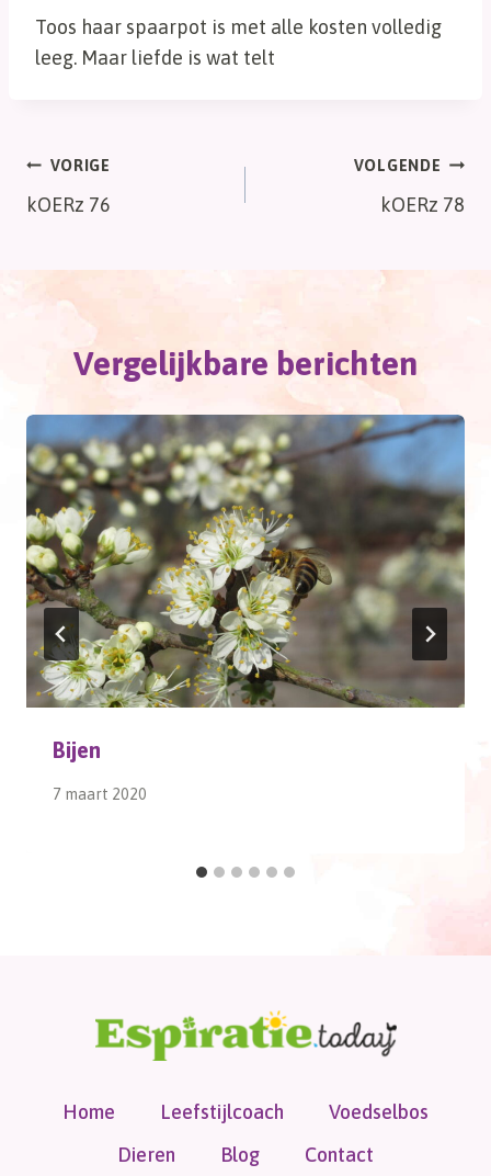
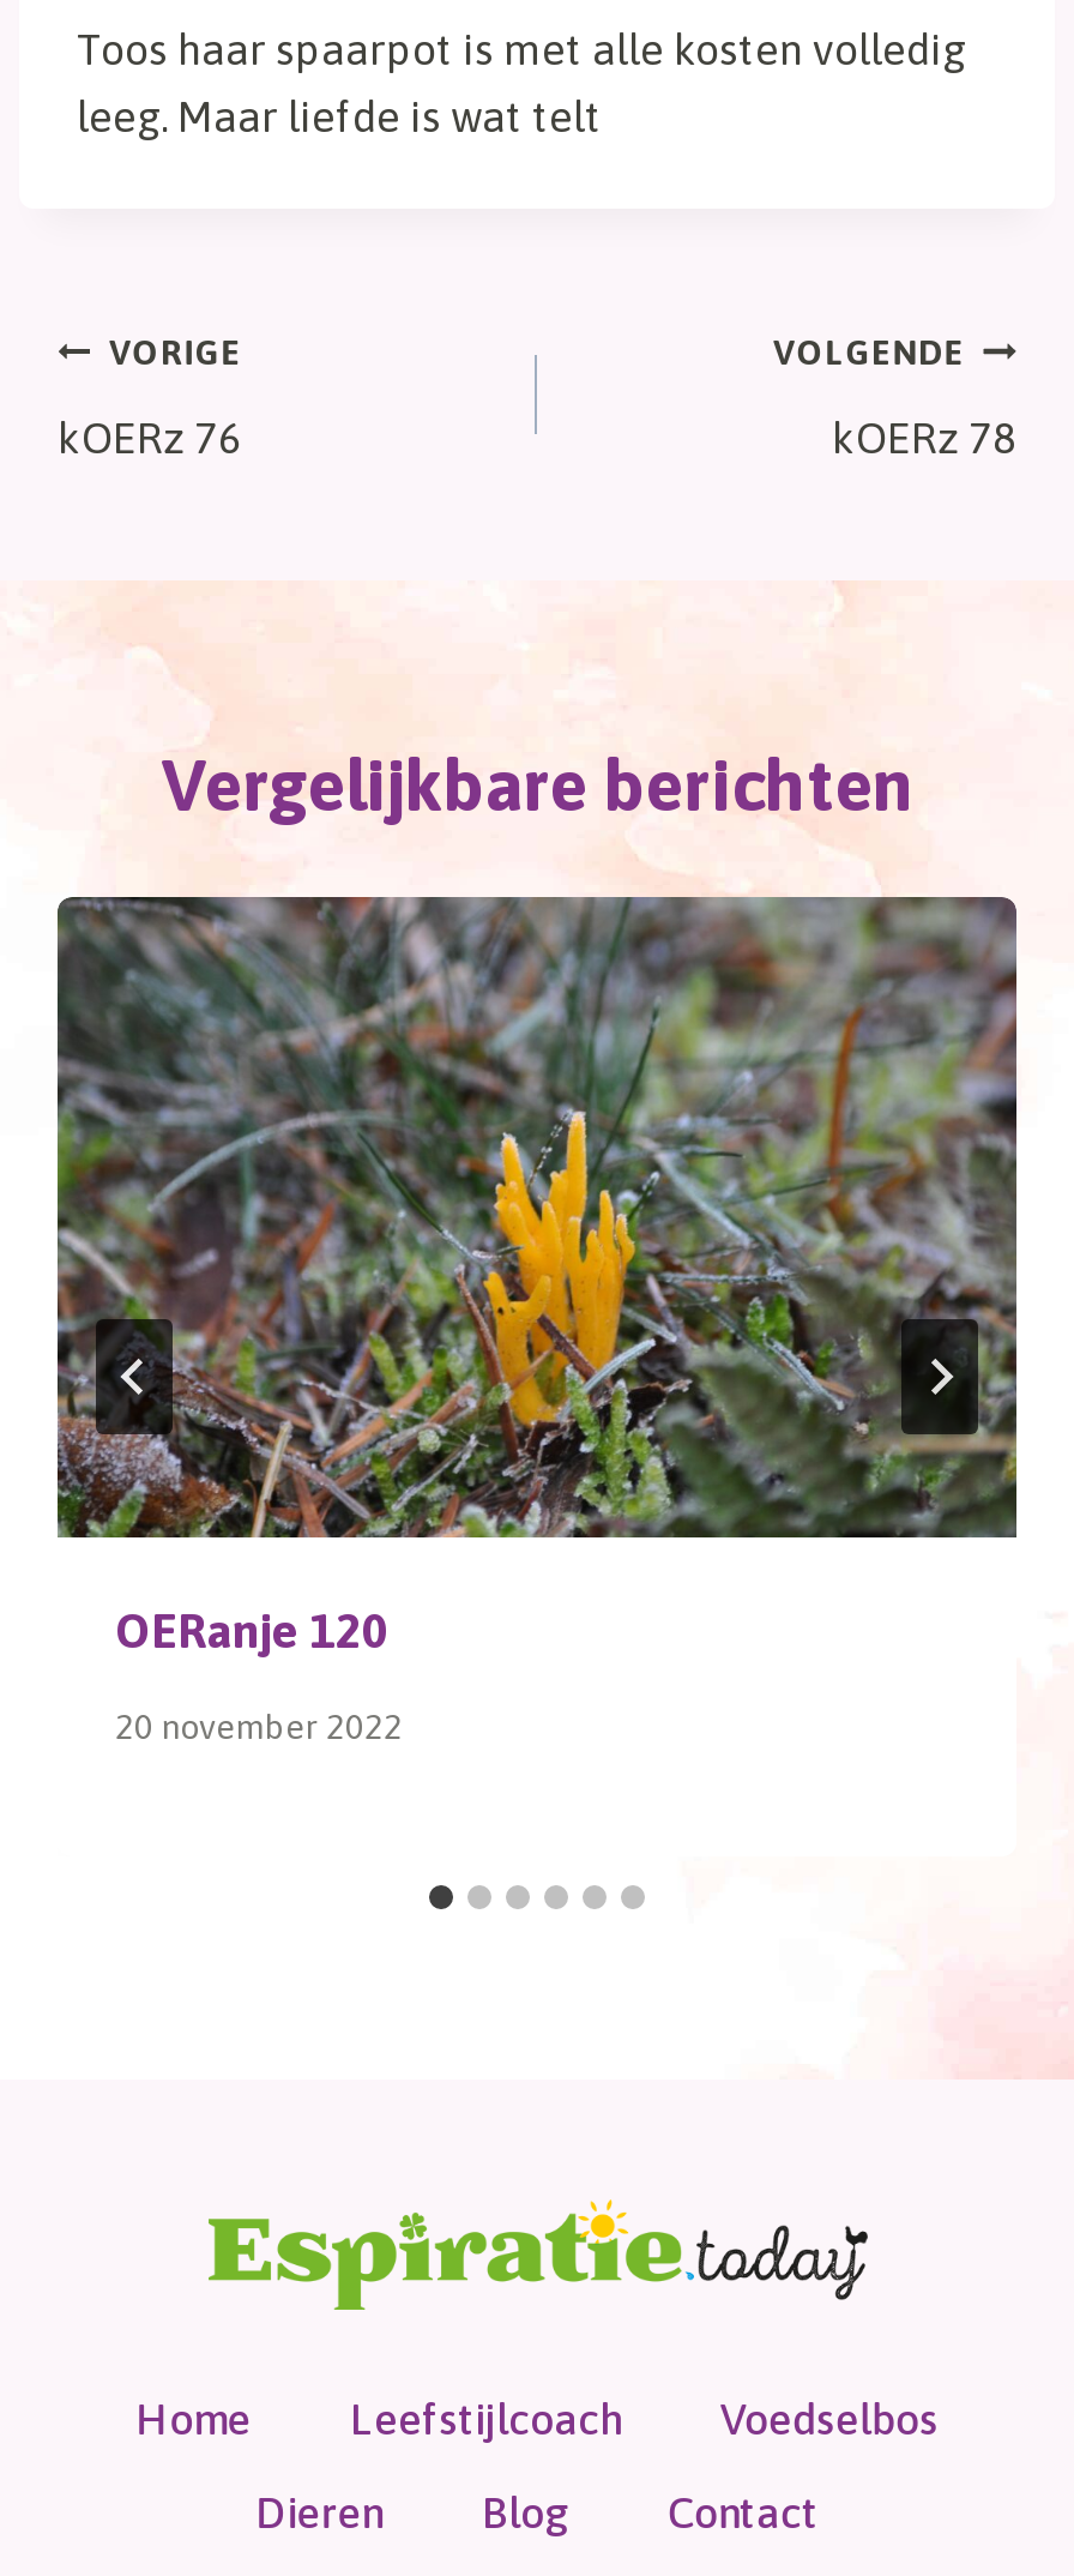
[25,414,466,762] [image] | Bijen -> [55,895,1019,1657] [image] | OERanje 120
[53,786,147,803] 7 maart 2020 -> [115,1708,403,1746] 20 november 2022

